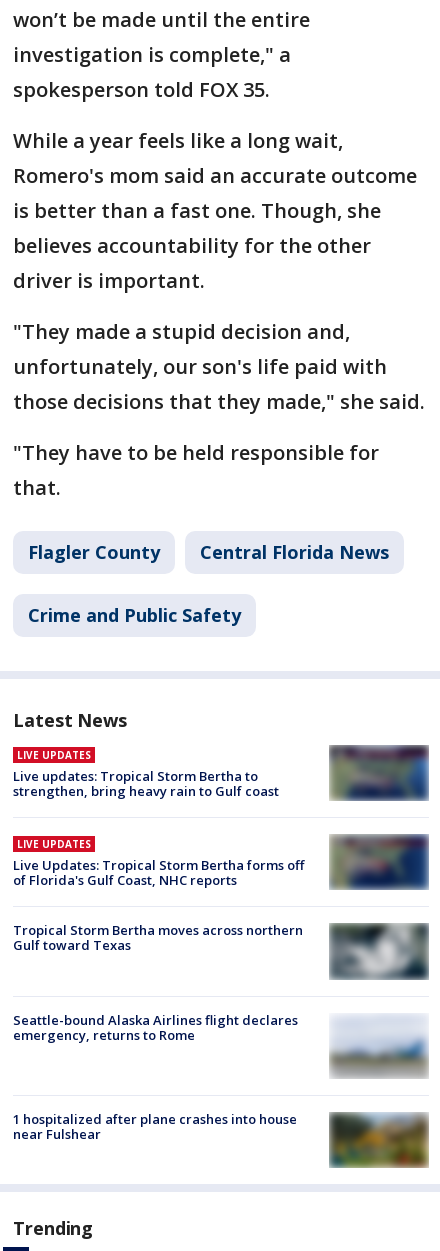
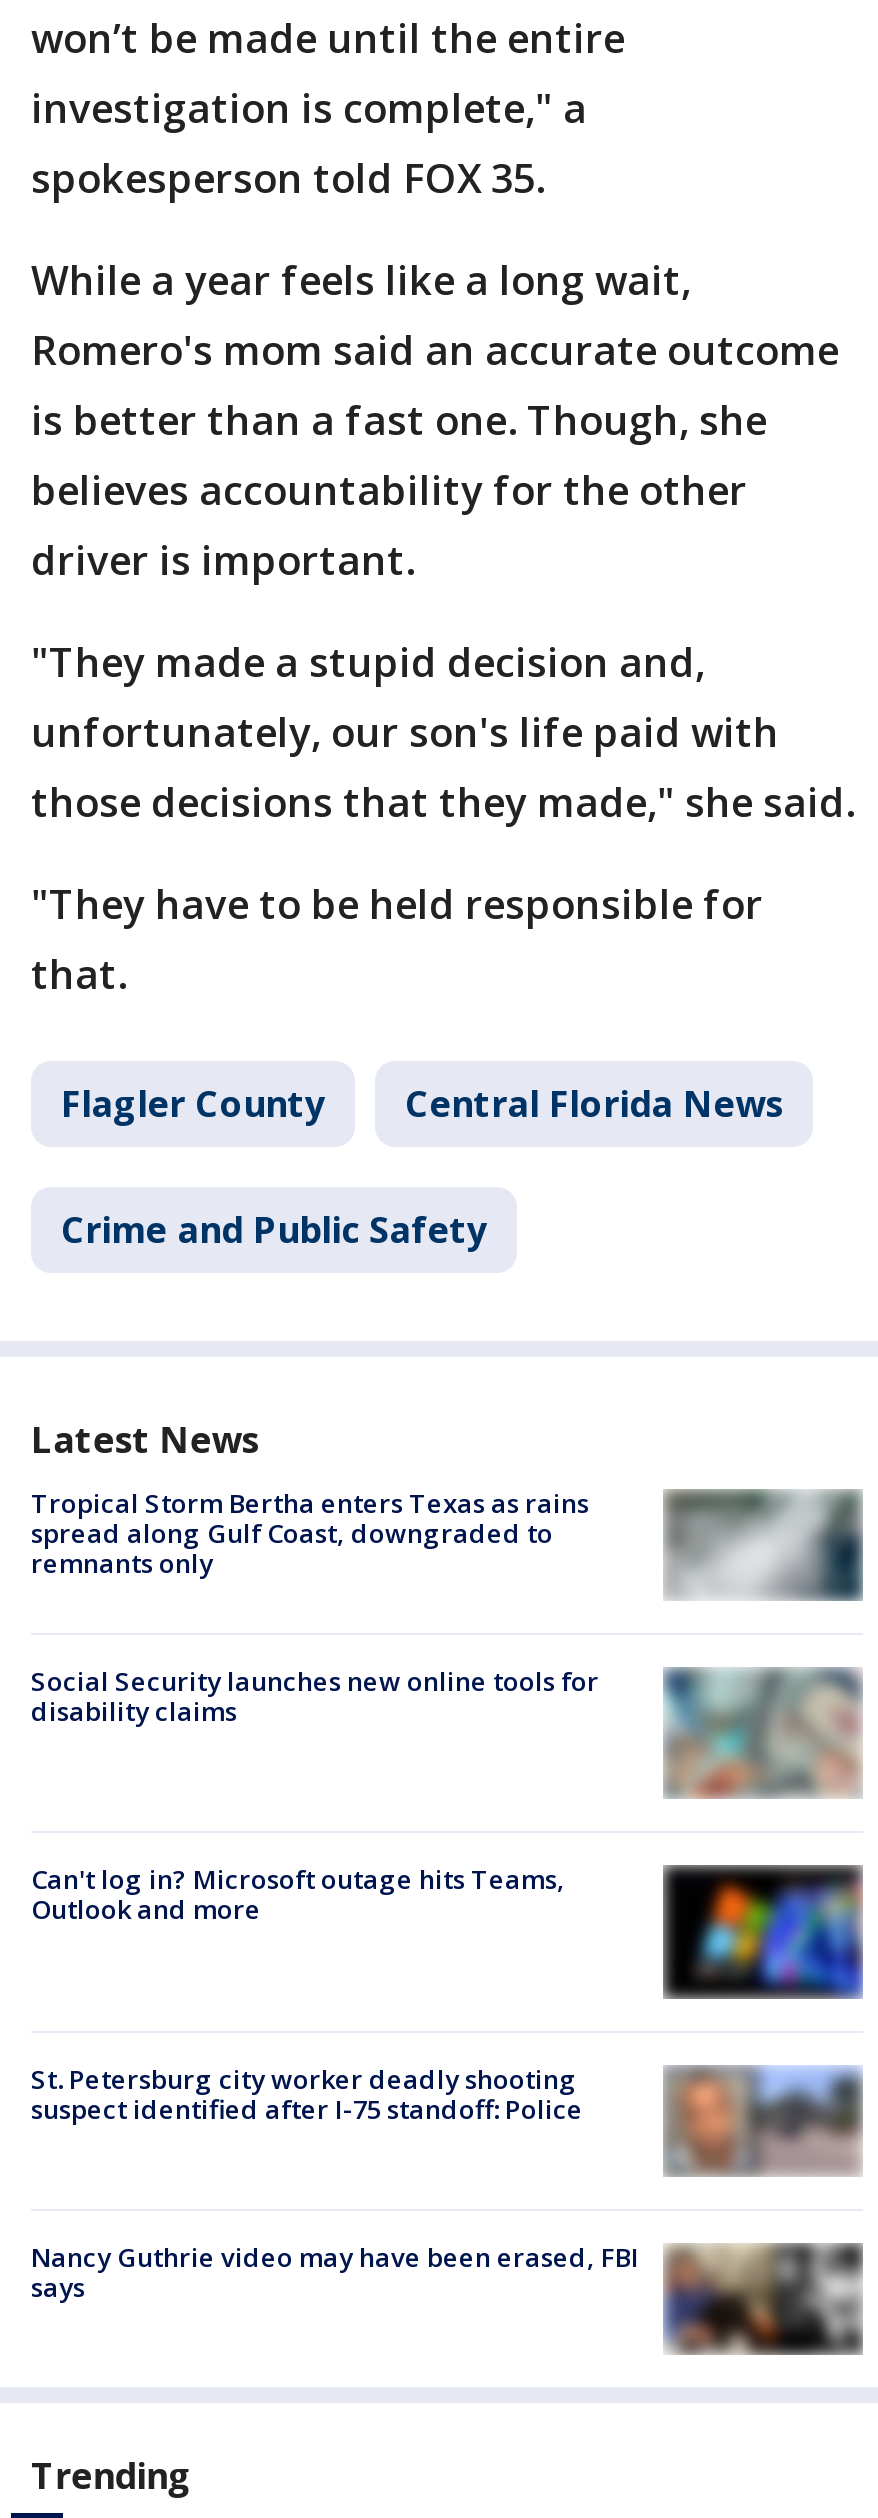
[13,748,279,800] LIVE UPDATES | Live updates: Tropical Storm Bertha to | strengthen, bring heavy rain to Gulf coast -> [31,1485,589,1581] Tropical Storm Bertha enters Texas as rains | spread along Gulf Coast, downgraded to | remnants only
[330,745,429,801] [image] -> [667,1489,863,1601] [image]
[13,834,429,890] [image] | LIVE UPDATES | Live Updates: Tropical Storm Bertha forms off | of Florida's Gulf Coast, NHC reports -> [31,1663,863,1799] [image] | Social Security launches new online tools for | disability claims
[13,921,303,954] Tropical Storm Bertha moves across northern | Gulf toward Texas -> [31,1861,565,1927] Can't log in? Microsoft outage hits Teams, | Outlook and more
[329,923,429,990] [image] -> [661,1865,865,2001] [image]
[13,1010,428,1077] [image] | Seattle-bound Alaska Airlines flight declares | emergency, returns to Rome -> [31,2049,863,2175] [image] | St. Petersburg city worker deadly shooting | suspect identified after I-75 standoff: Police
[13,1110,429,1168] [image] | 1 hospitalized after plane crashes into house | near Fulshear -> [31,2239,863,2355] [image] | Nancy Guthrie video may have been erased, FBI | says

